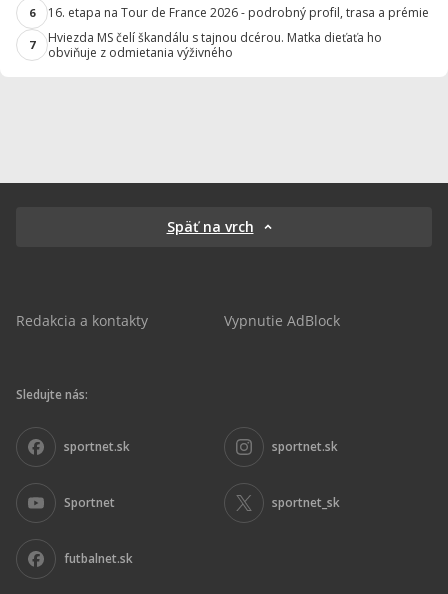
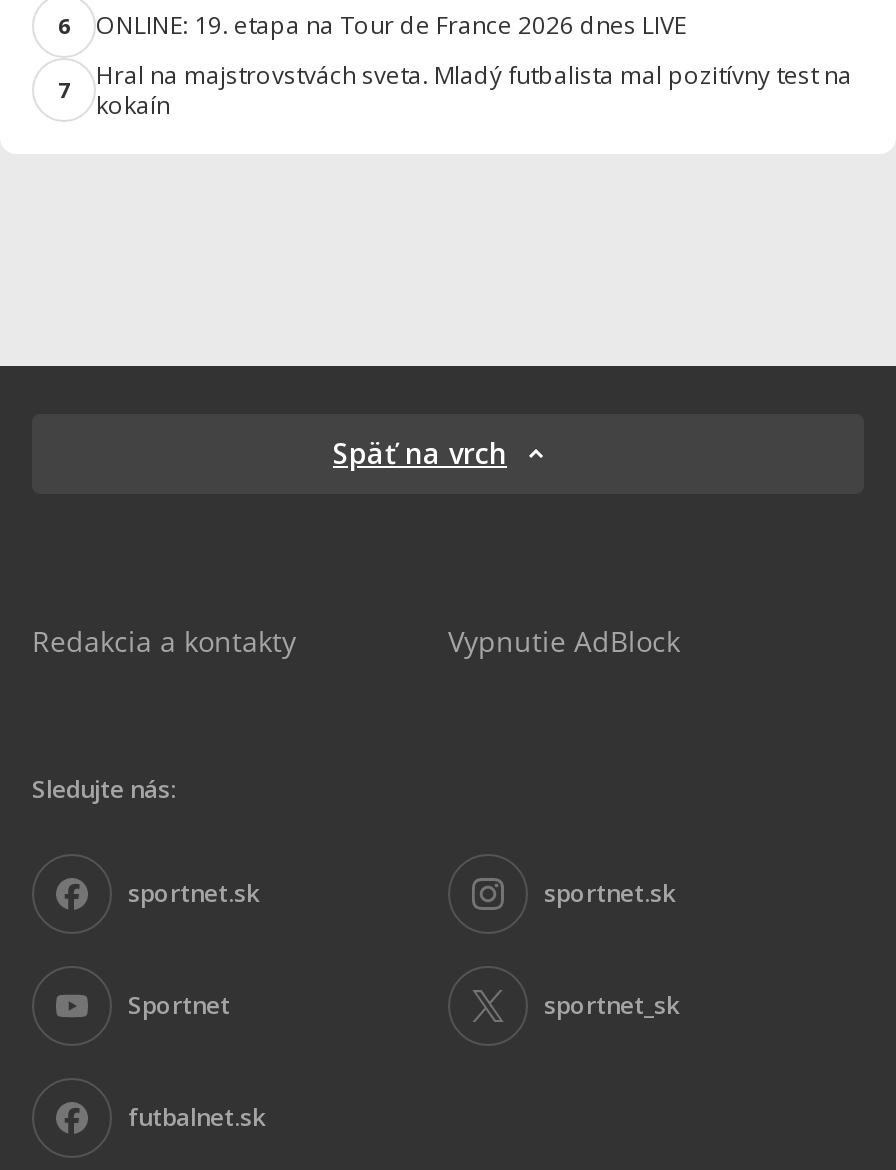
[48,4,429,21] 16. etapa na Tour de France 2026 - podrobný profil, trasa a prémie -> [96,8,686,42] ONLINE: 19. etapa na Tour de France 2026 dnes LIVE
[48,29,382,61] Hviezda MS čelí škandálu s tajnou dcérou. Matka dieťaťa ho | obviňuje z odmietania výživného -> [96,58,852,122] Hral na majstrovstvách sveta. Mladý futbalista mal pozitívny test na | kokaín

